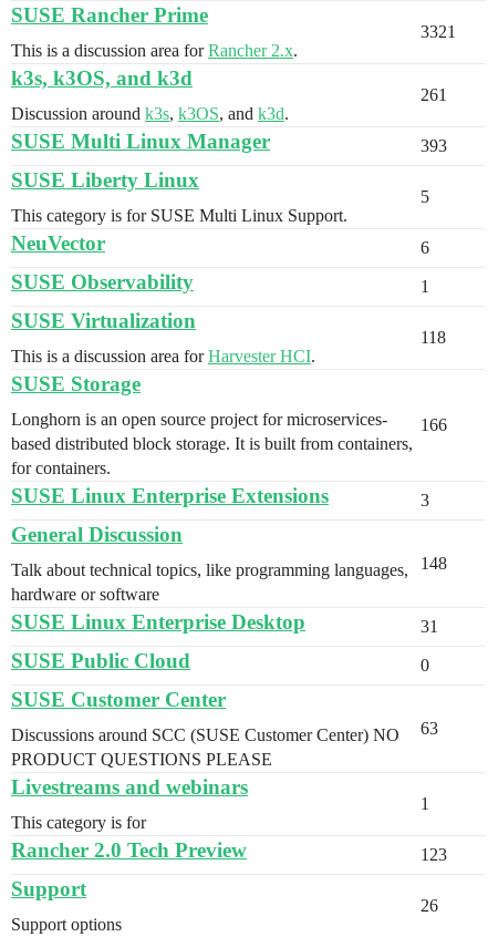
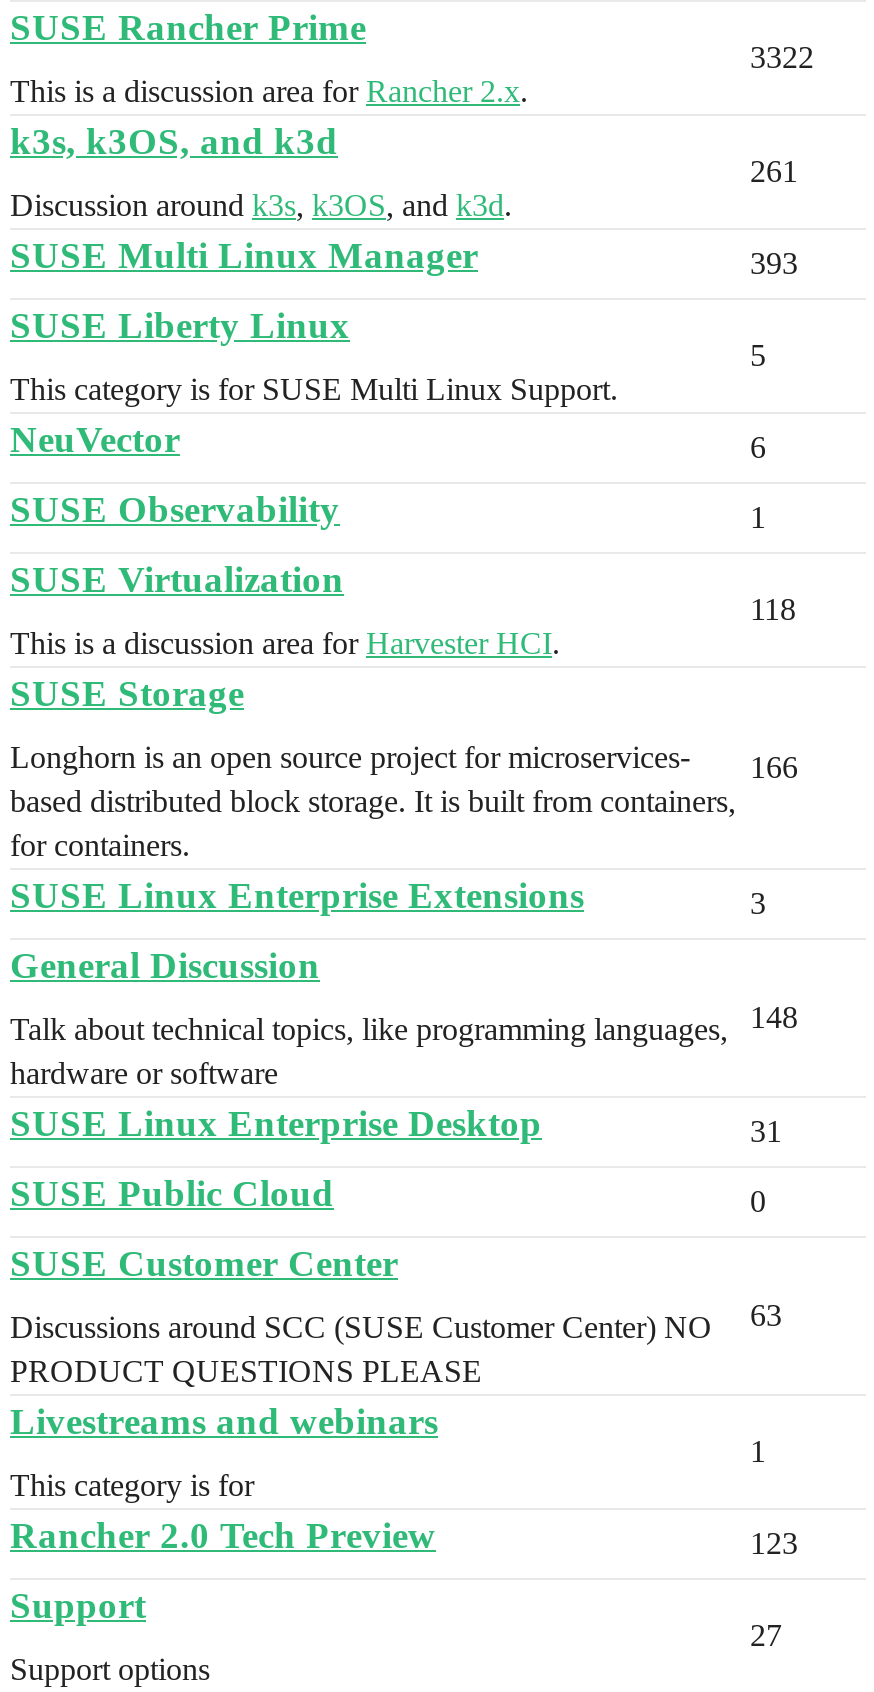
[420,22,456,41] 3321 -> [750,40,814,74] 3322
[420,896,438,915] 26 -> [750,1618,782,1652] 27

